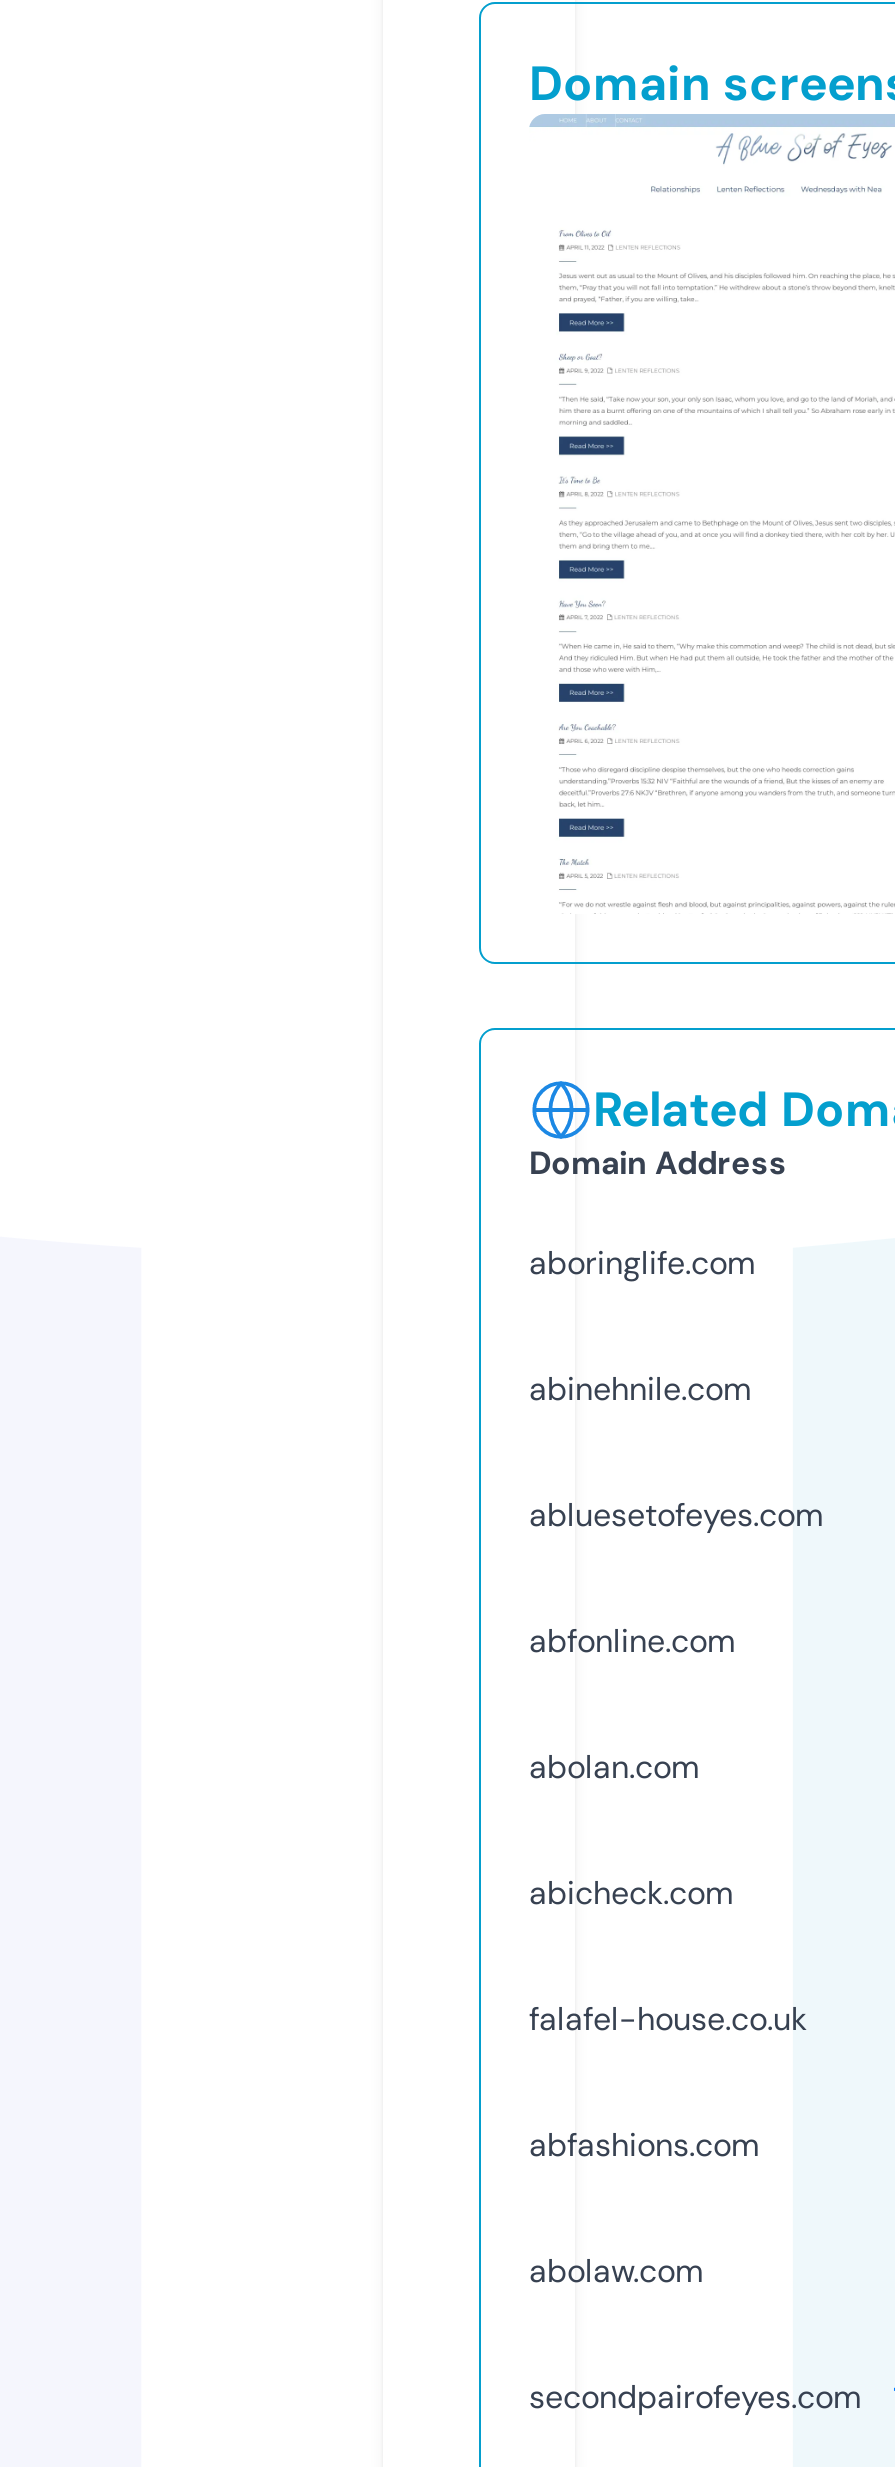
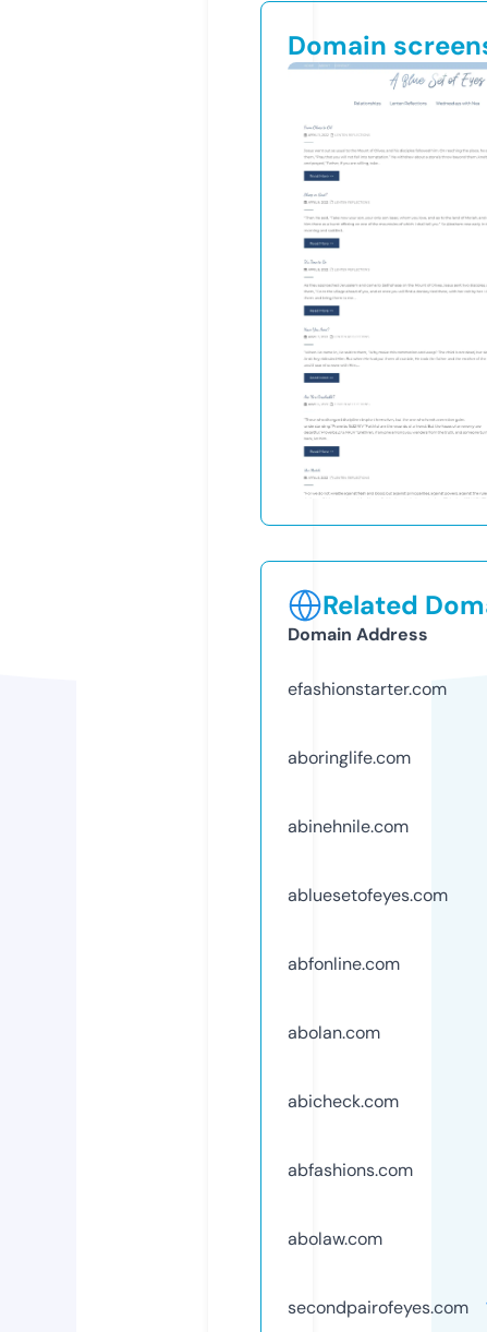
none -> [288,677,447,700] efashionstarter.com
moved [529,1242,823,1914] -> [288,746,448,1113]: aboringlife.com | abinehnile.com | abluesetofeyes.com | abfonline.com | abolan.com | abicheck.com
[529,1998,807,2040] falafel-house.co.uk -> none

